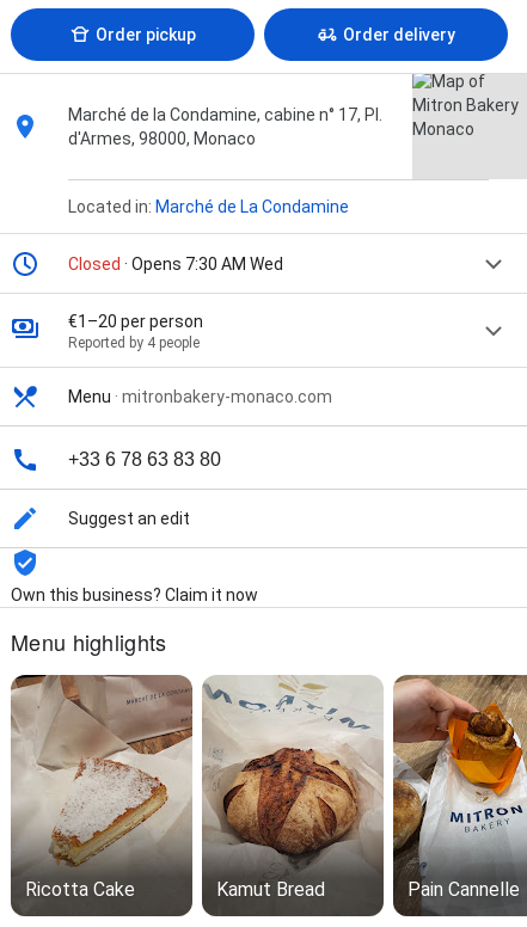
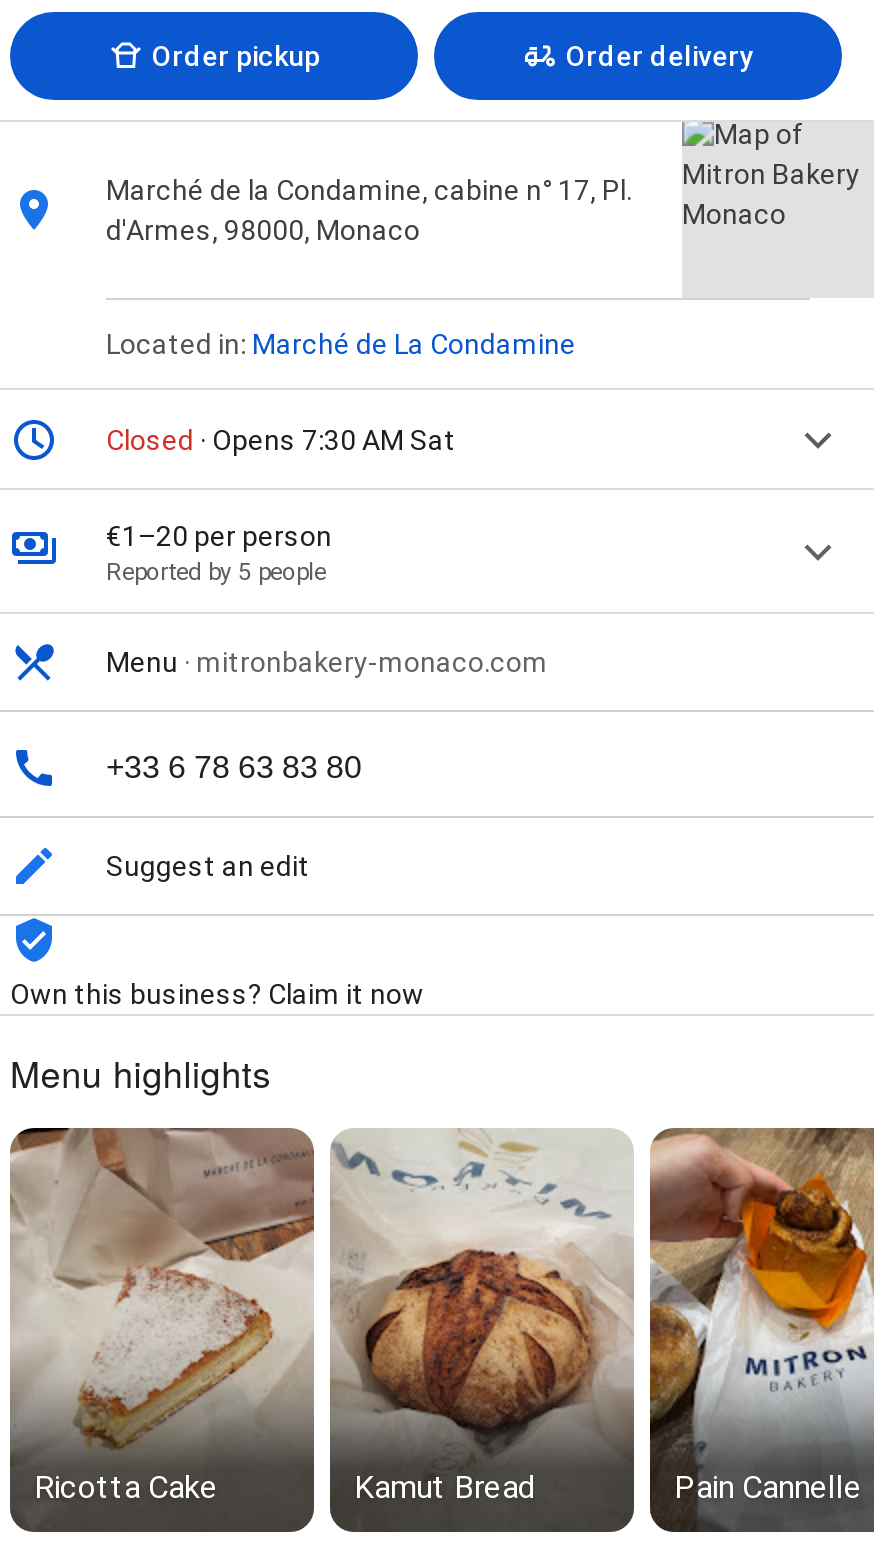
[68,255,283,274] Closed · Opens 7:30 AM Wed -> [106,424,456,456] Closed · Opens 7:30 AM Sat
[68,335,200,351] Reported by 4 people -> [106,558,326,586] Reported by 5 people

